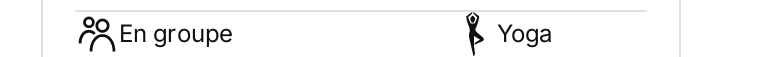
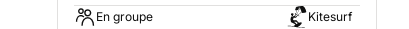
[497,17,553,47] Yoga -> [308,9,352,24] Kitesurf

